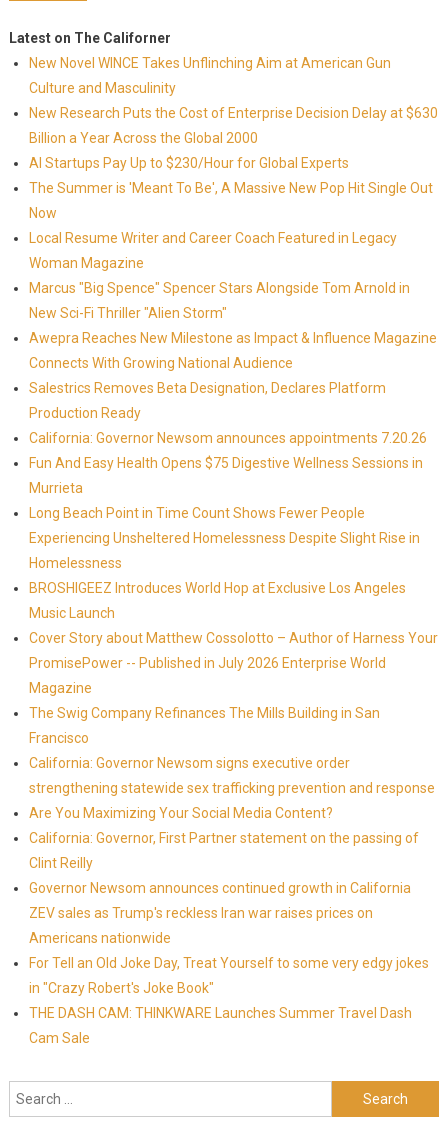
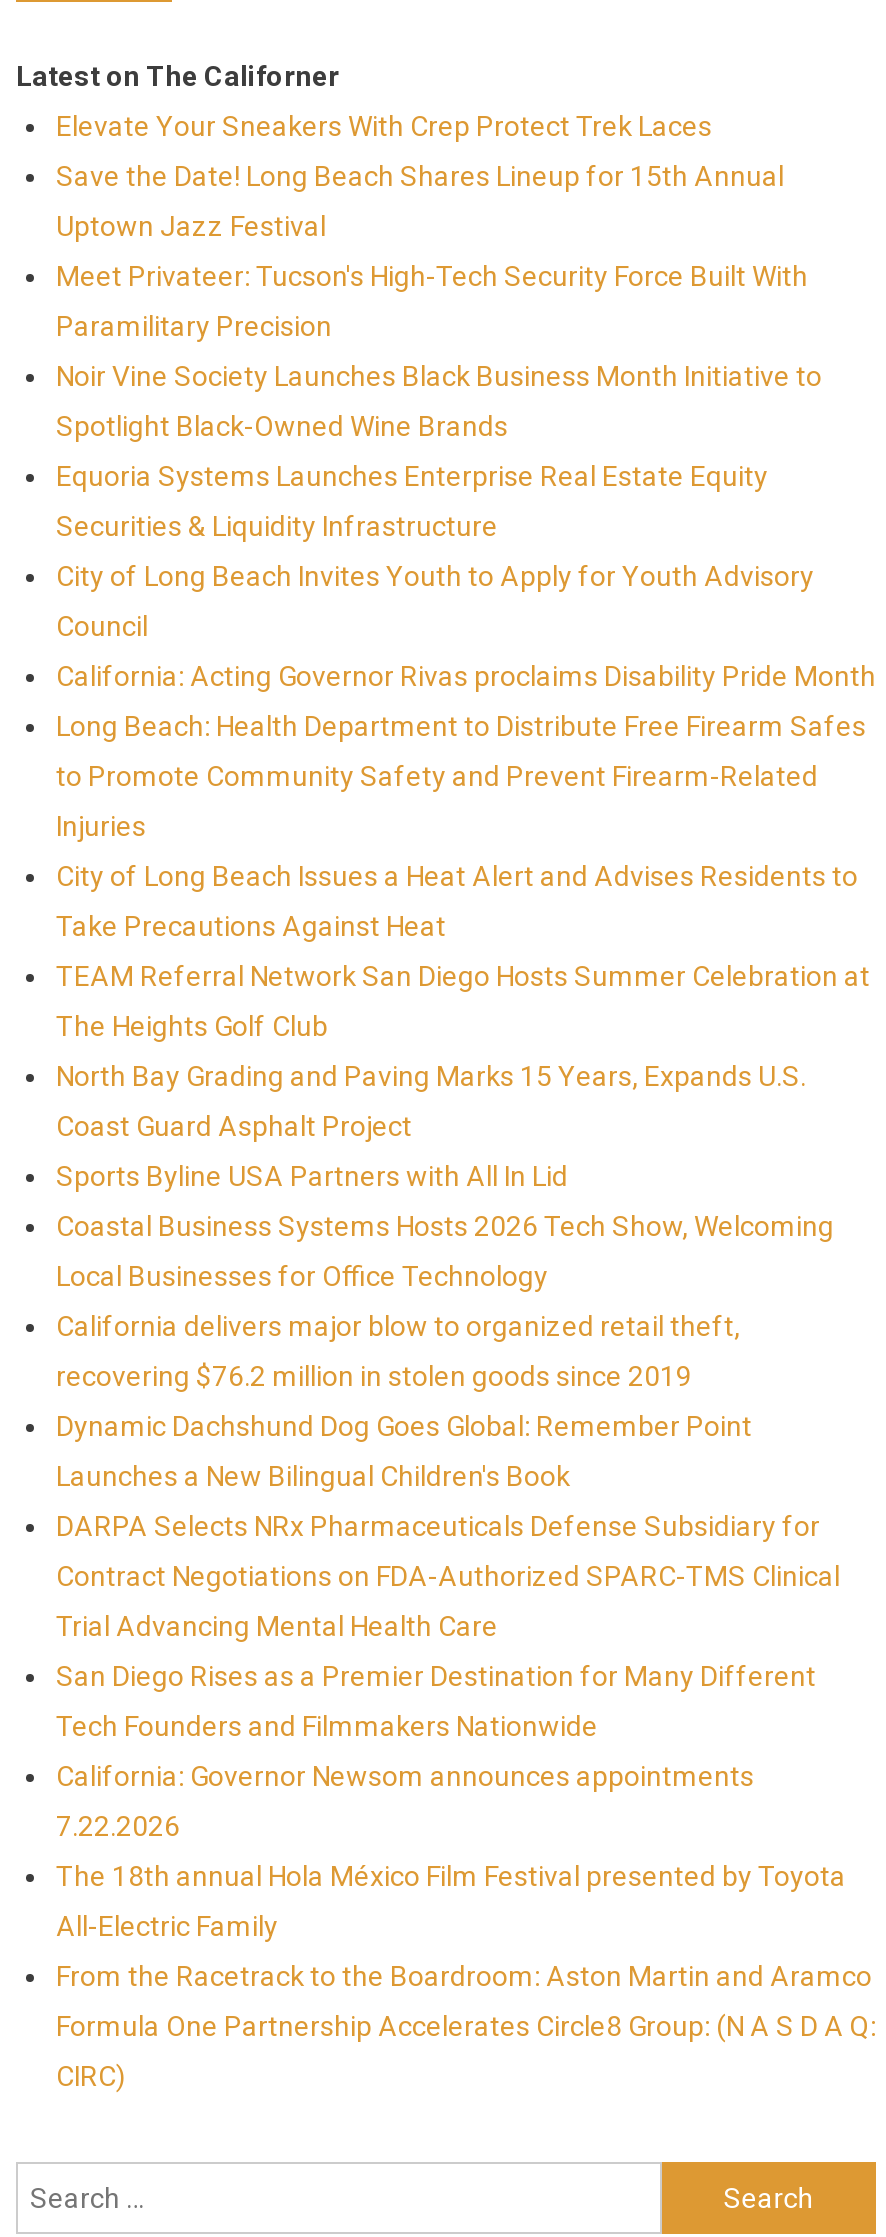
[29,55,391,71] New Novel WINCE Takes Unflinching Aim at American Gun -> [56,110,712,142] Elevate Your Sneakers With Crep Protect Trek Laces
[29,80,176,96] Culture and Masculinity -> [56,160,784,192] Save the Date! Long Beach Shares Lineup for 15th Annual
[29,105,438,121] New Research Puts the Cost of Enterprise Decision Delay at $630 -> [56,210,326,242] Uptown Jazz Festival
[29,130,258,146] Billion a Year Across the Global 2000 -> [56,260,808,292] Meet Privateer: Tucson's High-Tech Security Force Built With
[29,155,349,171] AI Startups Pay Up to $230/Hour for Global Experts -> [56,310,332,342] Paramilitary Precision
[29,180,433,196] The Summer is 'Meant To Be', A Massive New Pop Hit Single Out -> [56,360,822,392] Noir Vine Society Launches Black Business Month Initiative to
[29,205,57,221] Now -> [56,410,508,442] Spotlight Black-Owned Wine Brands
[29,230,397,246] Local Resume Writer and Career Coach Featured in Legacy -> [56,460,768,492] Equoria Systems Launches Enterprise Real Estate Equity
[29,255,144,271] Woman Magazine -> [56,510,498,542] Securities & Liquidity Infrastructure
[29,280,410,296] Marcus "Big Spence" Spencer Stars Alongside Tom Arnold in -> [56,560,814,592] City of Long Beach Invites Youth to Apply for Youth Advisory
[29,305,227,321] New Sci-Fi Thriller "Alien Storm" -> [56,610,148,642] Council
[29,330,437,346] Awepra Reaches New Milestone as Impact & Influence Magazine -> [56,660,876,692] California: Acting Governor Rivas proclaims Disability Pride Month
[29,355,293,371] Connects With Growing National Audience -> [56,710,866,742] Long Beach: Health Department to Distribute Free Firearm Safes
[29,380,386,396] Salestrics Removes Beta Designation, Declares Platform -> [56,760,818,792] to Promote Community Safety and Prevent Firearm-Related
[29,405,141,421] Production Ready -> [56,810,146,842] Injuries
[29,430,427,446] California: Governor Newsom announces appointments 7.20.26 -> [56,860,858,892] City of Long Beach Issues a Heat Alert and Advises Residents to
[29,455,423,471] Fun And Easy Health Opens $75 Digestive Wellness Sessions in -> [56,910,446,942] Take Precautions Against Heat
[29,480,83,496] Murrieta -> [56,960,870,992] TEAM Referral Network San Diego Hosts Summer Celebration at
[29,505,365,521] Long Beach Point in Time Count Shows Fewer People -> [56,1010,328,1042] The Heights Golf Club
[29,530,420,546] Experiencing Unsheltered Homelessness Despite Slight Rise in -> [56,1060,806,1092] North Bay Grading and Paving Marks 15 Years, Expands U.S.
[29,555,122,571] Homelessness -> [56,1110,412,1142] Coast Guard Asphalt Project
[29,580,406,596] BROSHIGEEZ Introduces World Hop at Exclusive Los Angeles -> [56,1160,568,1192] Sports Byline USA Partners with All In Lid
[29,605,115,621] Music Launch -> [56,1210,834,1242] Coastal Business Systems Hosts 2026 Tech Show, Welcoming
[29,630,438,646] Cover Story about Matthew Cossolotto – Author of Harness Your -> [56,1260,548,1292] Local Businesses for Office Technology
[29,655,386,671] PromisePower -- Published in July 2026 Enterprise World -> [56,1310,740,1342] California delivers major blow to organized retail theft,
[29,680,92,696] Magazine -> [56,1360,692,1392] recovering $76.2 million in stolen goods since 2019
[29,705,380,721] The Swig Company Refinances The Mills Building in San -> [56,1410,752,1442] Dynamic Dachshund Dog Goes Global: Remember Point
[29,730,89,746] Francisco -> [56,1460,570,1492] Launches a New Bilingual Children's Book
[29,755,350,771] California: Governor Newsom signs executive order -> [56,1510,820,1542] DARPA Selects NRx Pharmaceuticals Defense Subsidiary for
[29,780,435,796] strengthening statewide sex trafficking prevention and response -> [56,1560,840,1592] Contract Negotiations on FDA-Authorized SPARC-TMS Clinical
[29,805,333,821] Are You Maximizing Your Social Media Content? -> [56,1610,498,1642] Trial Advancing Mental Health Care
[29,830,419,846] California: Governor, First Partner statement on the passing of -> [56,1660,816,1692] San Diego Rises as a Premier Destination for Many Different
[29,855,93,871] Clint Reilly -> [56,1710,598,1742] Tech Founders and Filmmakers Nationwide
[29,880,411,896] Governor Newsom announces continued growth in California -> [56,1760,754,1792] California: Governor Newsom announces appointments
[29,905,373,921] ZEV sales as Trump's reckless Iran war raises prices on -> [56,1810,180,1842] 7.22.2026
[29,930,171,946] Americans nationwide -> [56,1860,846,1892] The 18th annual Hola México Film Festival presented by Toyota
[29,955,429,971] For Tell an Old Joke Day, Treat Yourself to some very edgy jokes -> [56,1910,278,1942] All-Electric Family
[29,980,214,996] in "Crazy Robert's Joke Book" -> [56,1960,872,1992] From the Racetrack to the Boardroom: Aston Martin and Aramco
[29,1005,412,1021] THE DASH CAM: THINKWARE Launches Summer Travel Dash -> [56,2010,876,2042] Formula One Partnership Accelerates Circle8 Group: (N A S D A Q:
[29,1030,90,1046] Cam Sale -> [56,2060,126,2092] CIRC)

